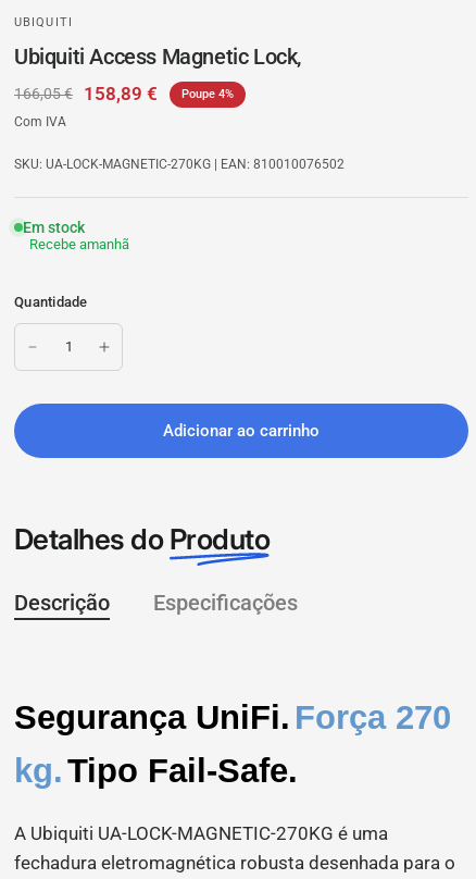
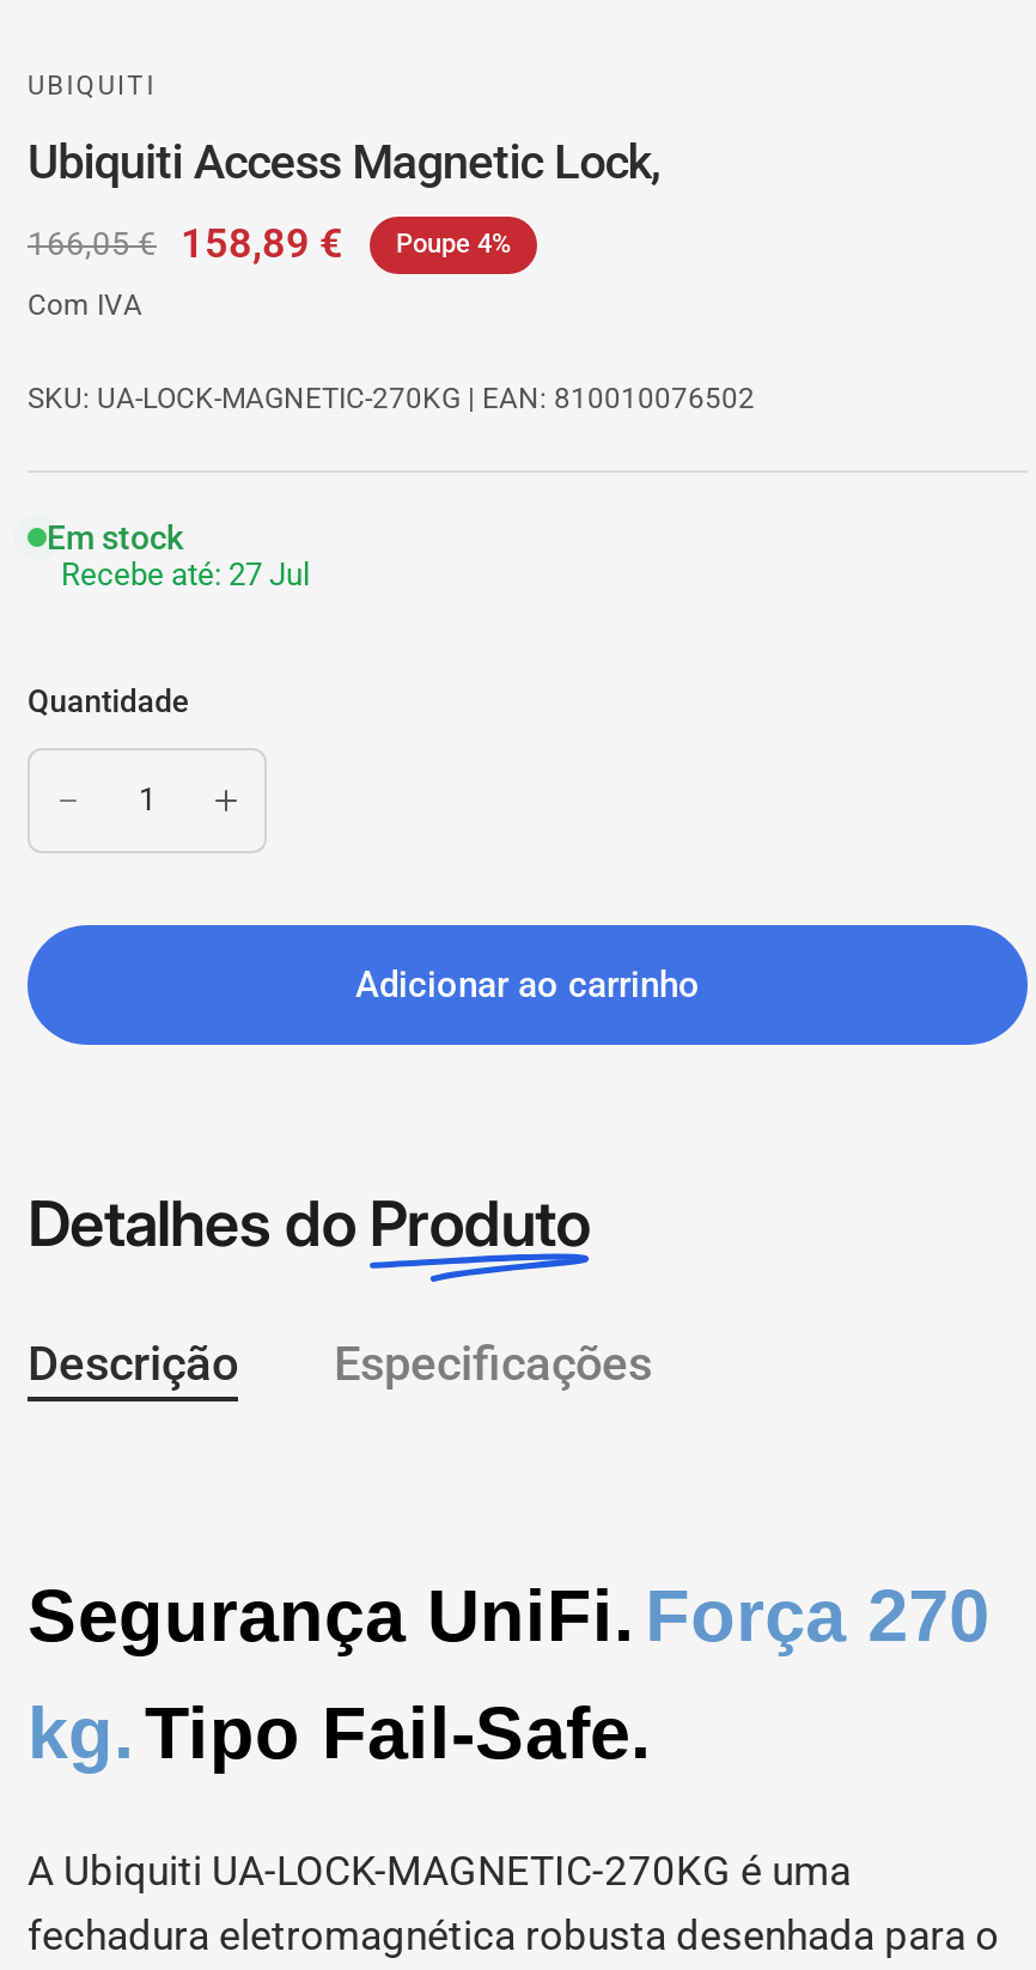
[29,236,129,253] Recebe amanhã -> [61,557,310,593] Recebe até: 27 Jul

